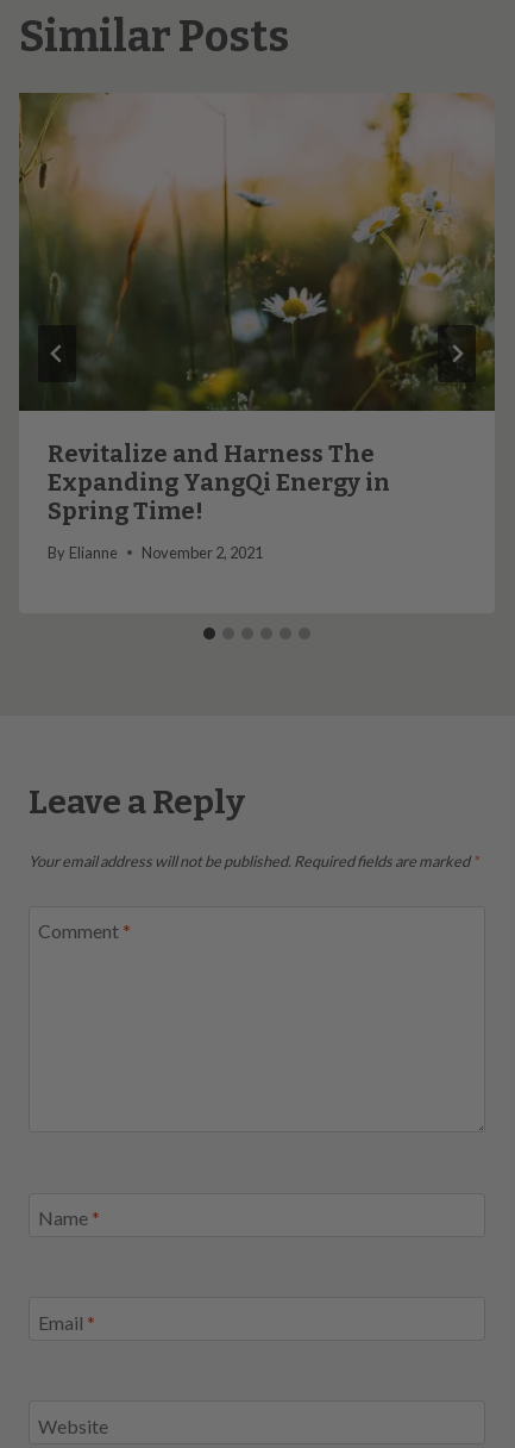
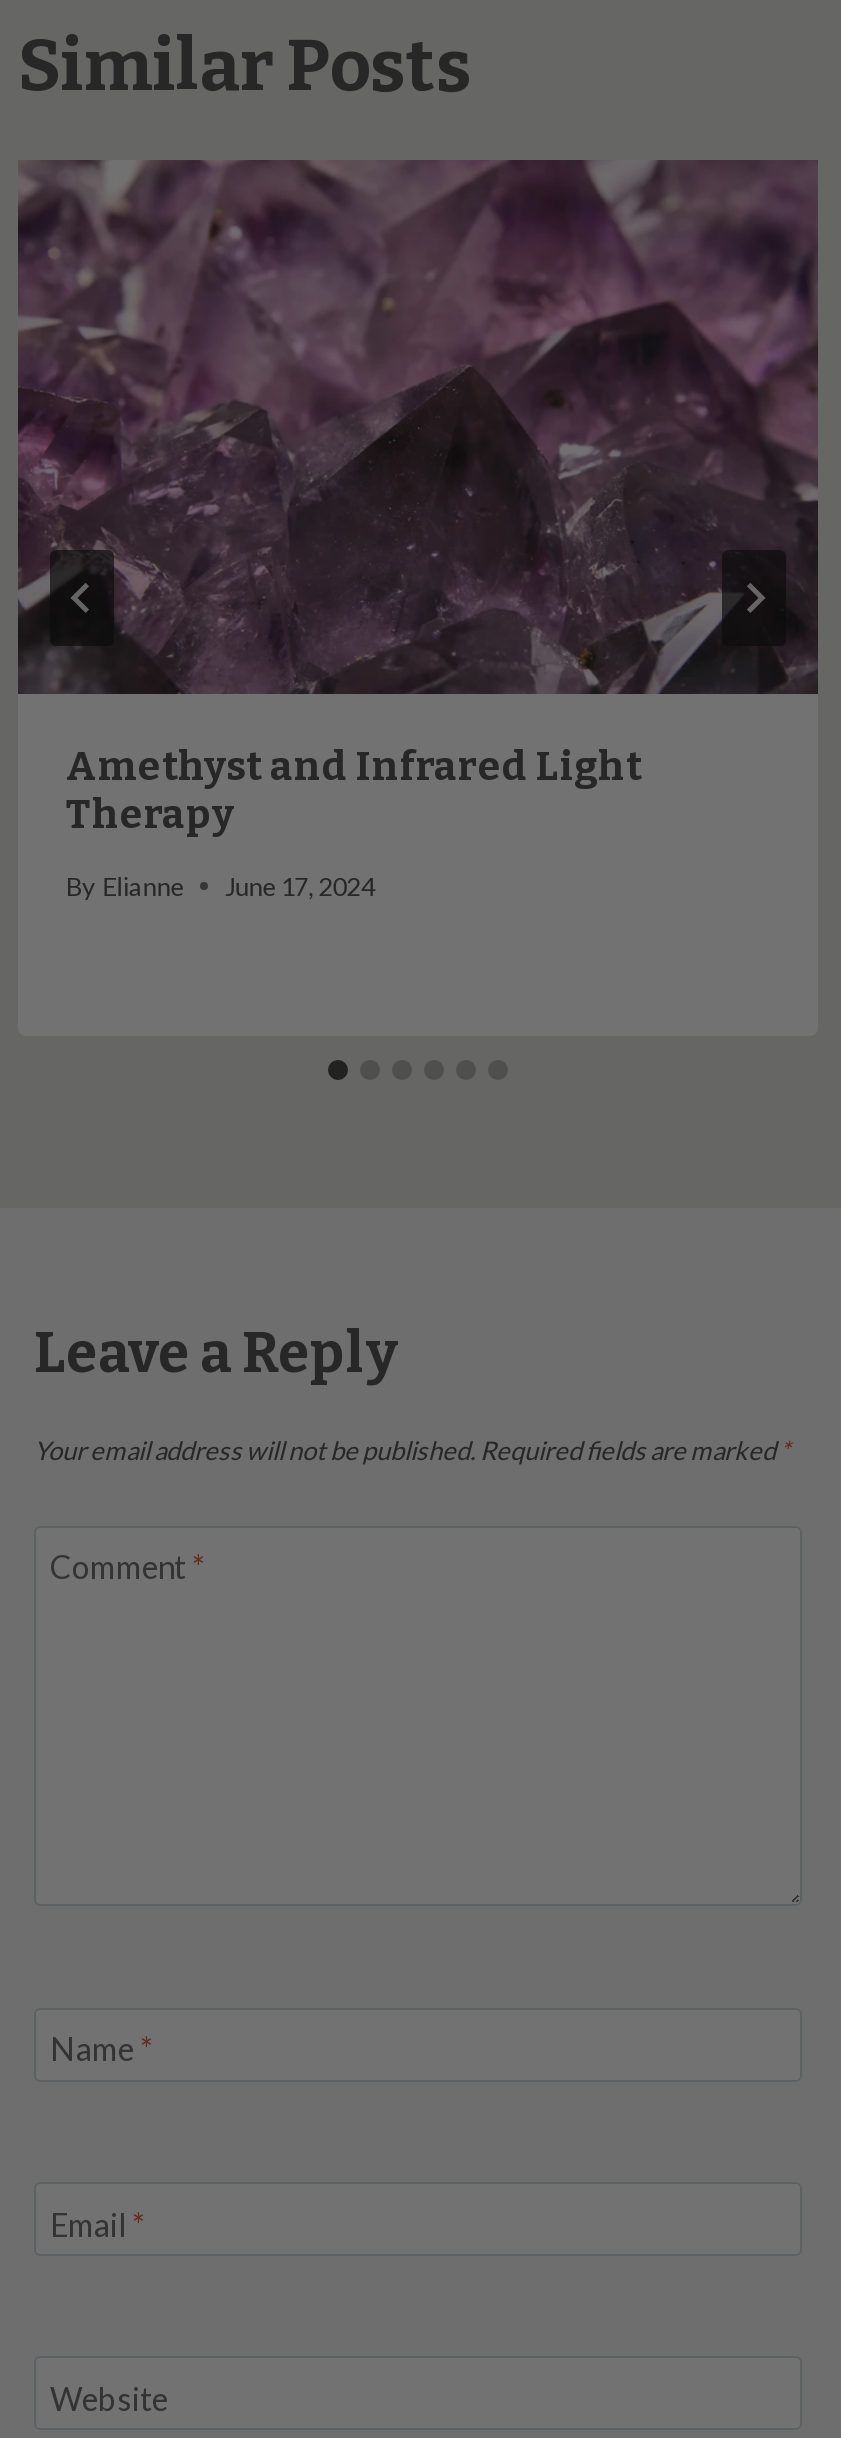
[18,92,496,525] [image] | Revitalize and Harness The | Expanding YangQi Energy in | Spring Time! -> [16,158,820,837] [image] | Amethyst and Infrared Light | Therapy
[48,543,263,563] By Elianne November 2, 2021 -> [66,869,374,901] By Elianne June 17, 2024
moved [48,543,118,563] -> [66,869,184,901]: By Elianne

